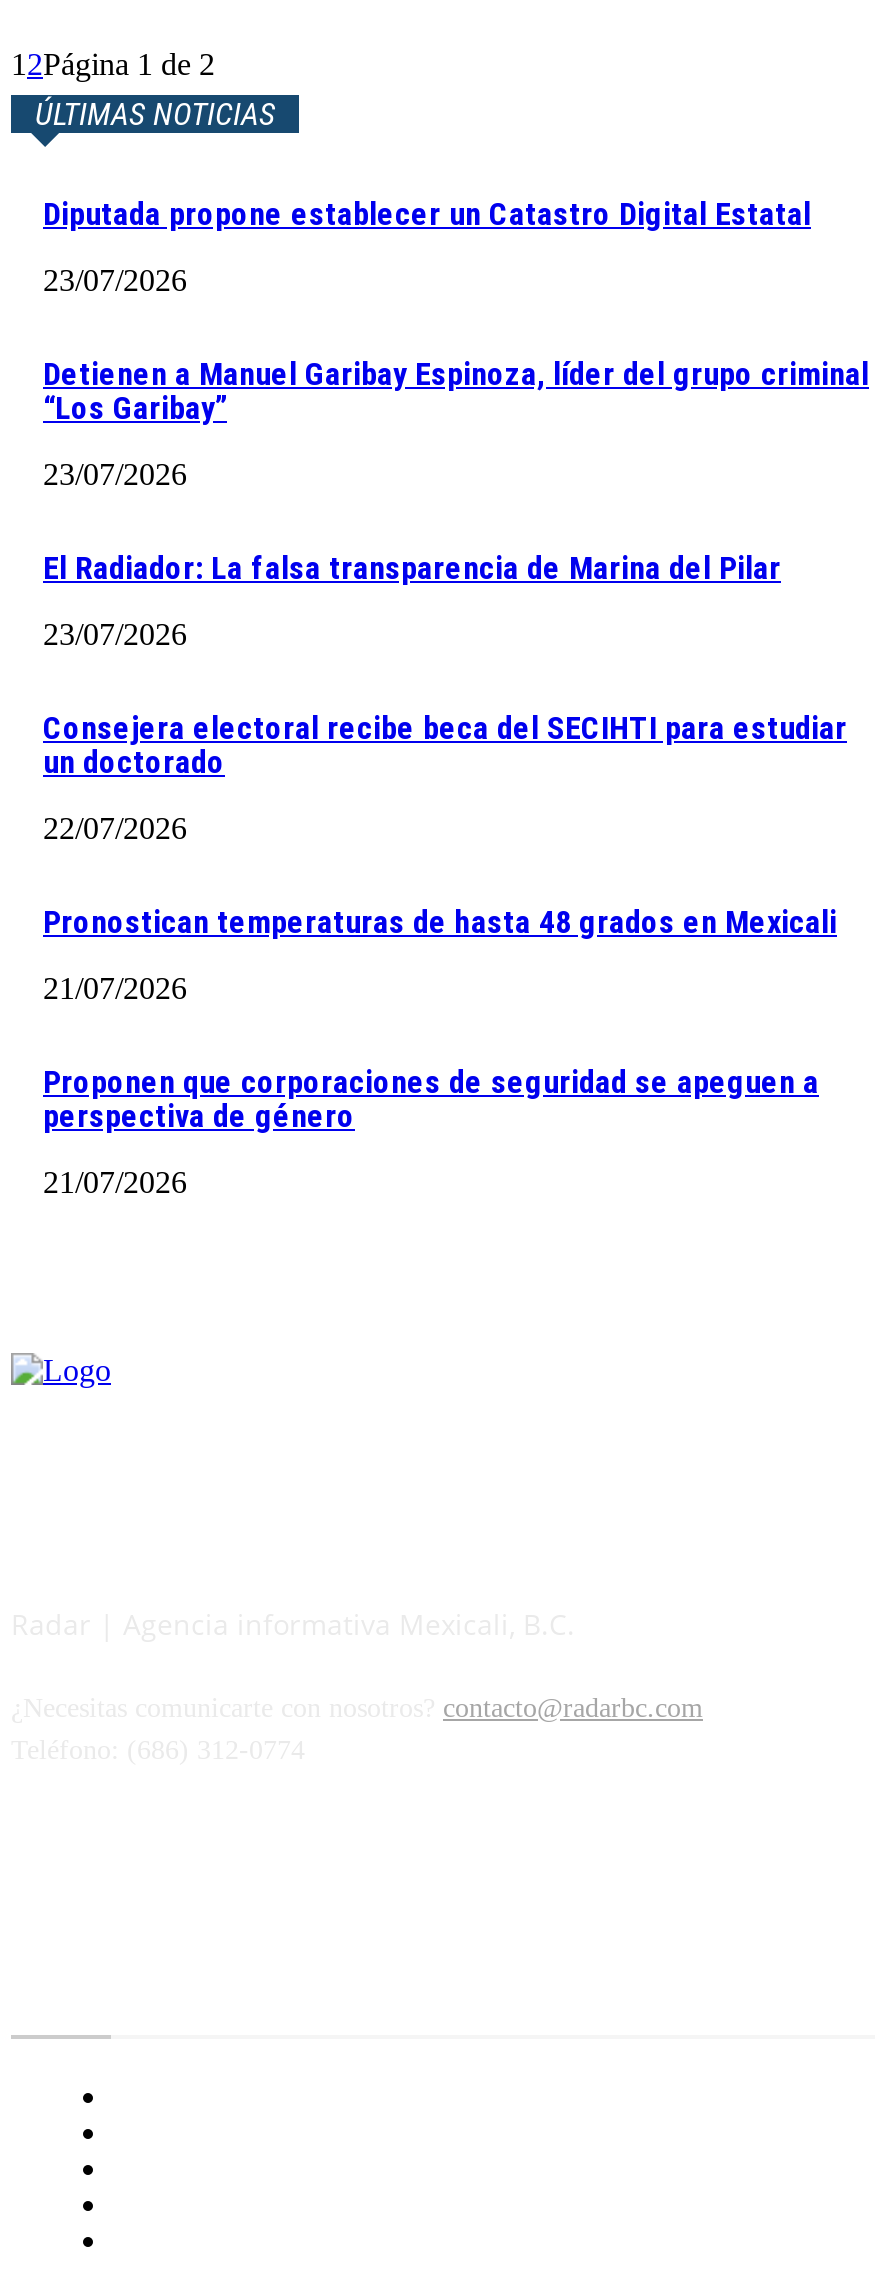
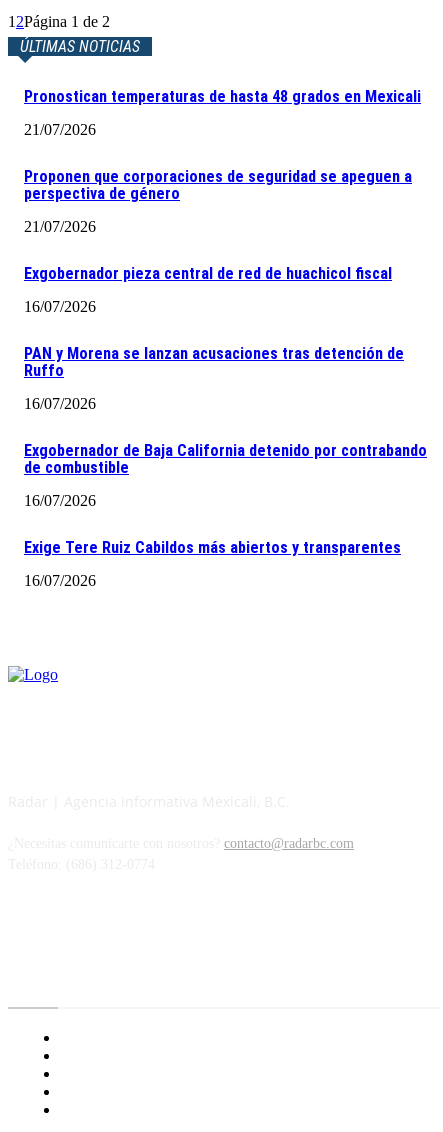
[43,194,869,844] Diputada propone establecer un Catastro Digital Estatal | 23/07/2026 | Detienen a Manuel Garibay Espinoza, líder del grupo criminal | “Los Garibay” | 23/07/2026 | El Radiador: La falsa transparencia de Marina del Pilar | 23/07/2026 | Consejera electoral recibe beca del SECIHTI para estudiar | un doctorado | 22/07/2026 -> none
moved [43,902,837,1198] -> [24,87,421,235]: Pronostican temperaturas de hasta 48 grados en Mexicali | 21/07/2026 | Proponen que corporaciones de seguridad se apeguen a | perspectiva de género | 21/07/2026
none -> [24,264,427,589] Exgobernador pieza central de red de huachicol fiscal | 16/07/2026 | PAN y Morena se lanzan acusaciones tras detención de | Ruffo | 16/07/2026 | Exgobernador de Baja California detenido por contrabando | de combustible | 16/07/2026 | Exige Tere Ruiz Cabildos más abiertos y transparentes | 16/07/2026

